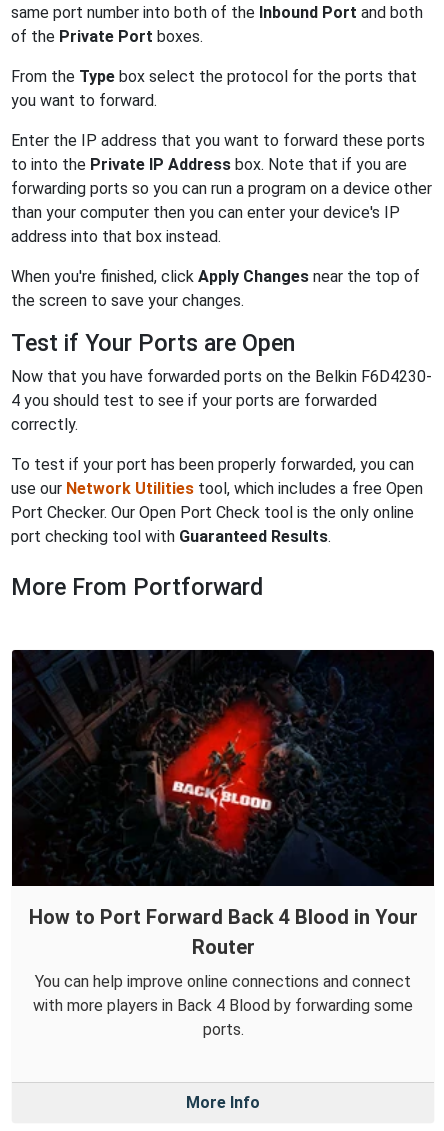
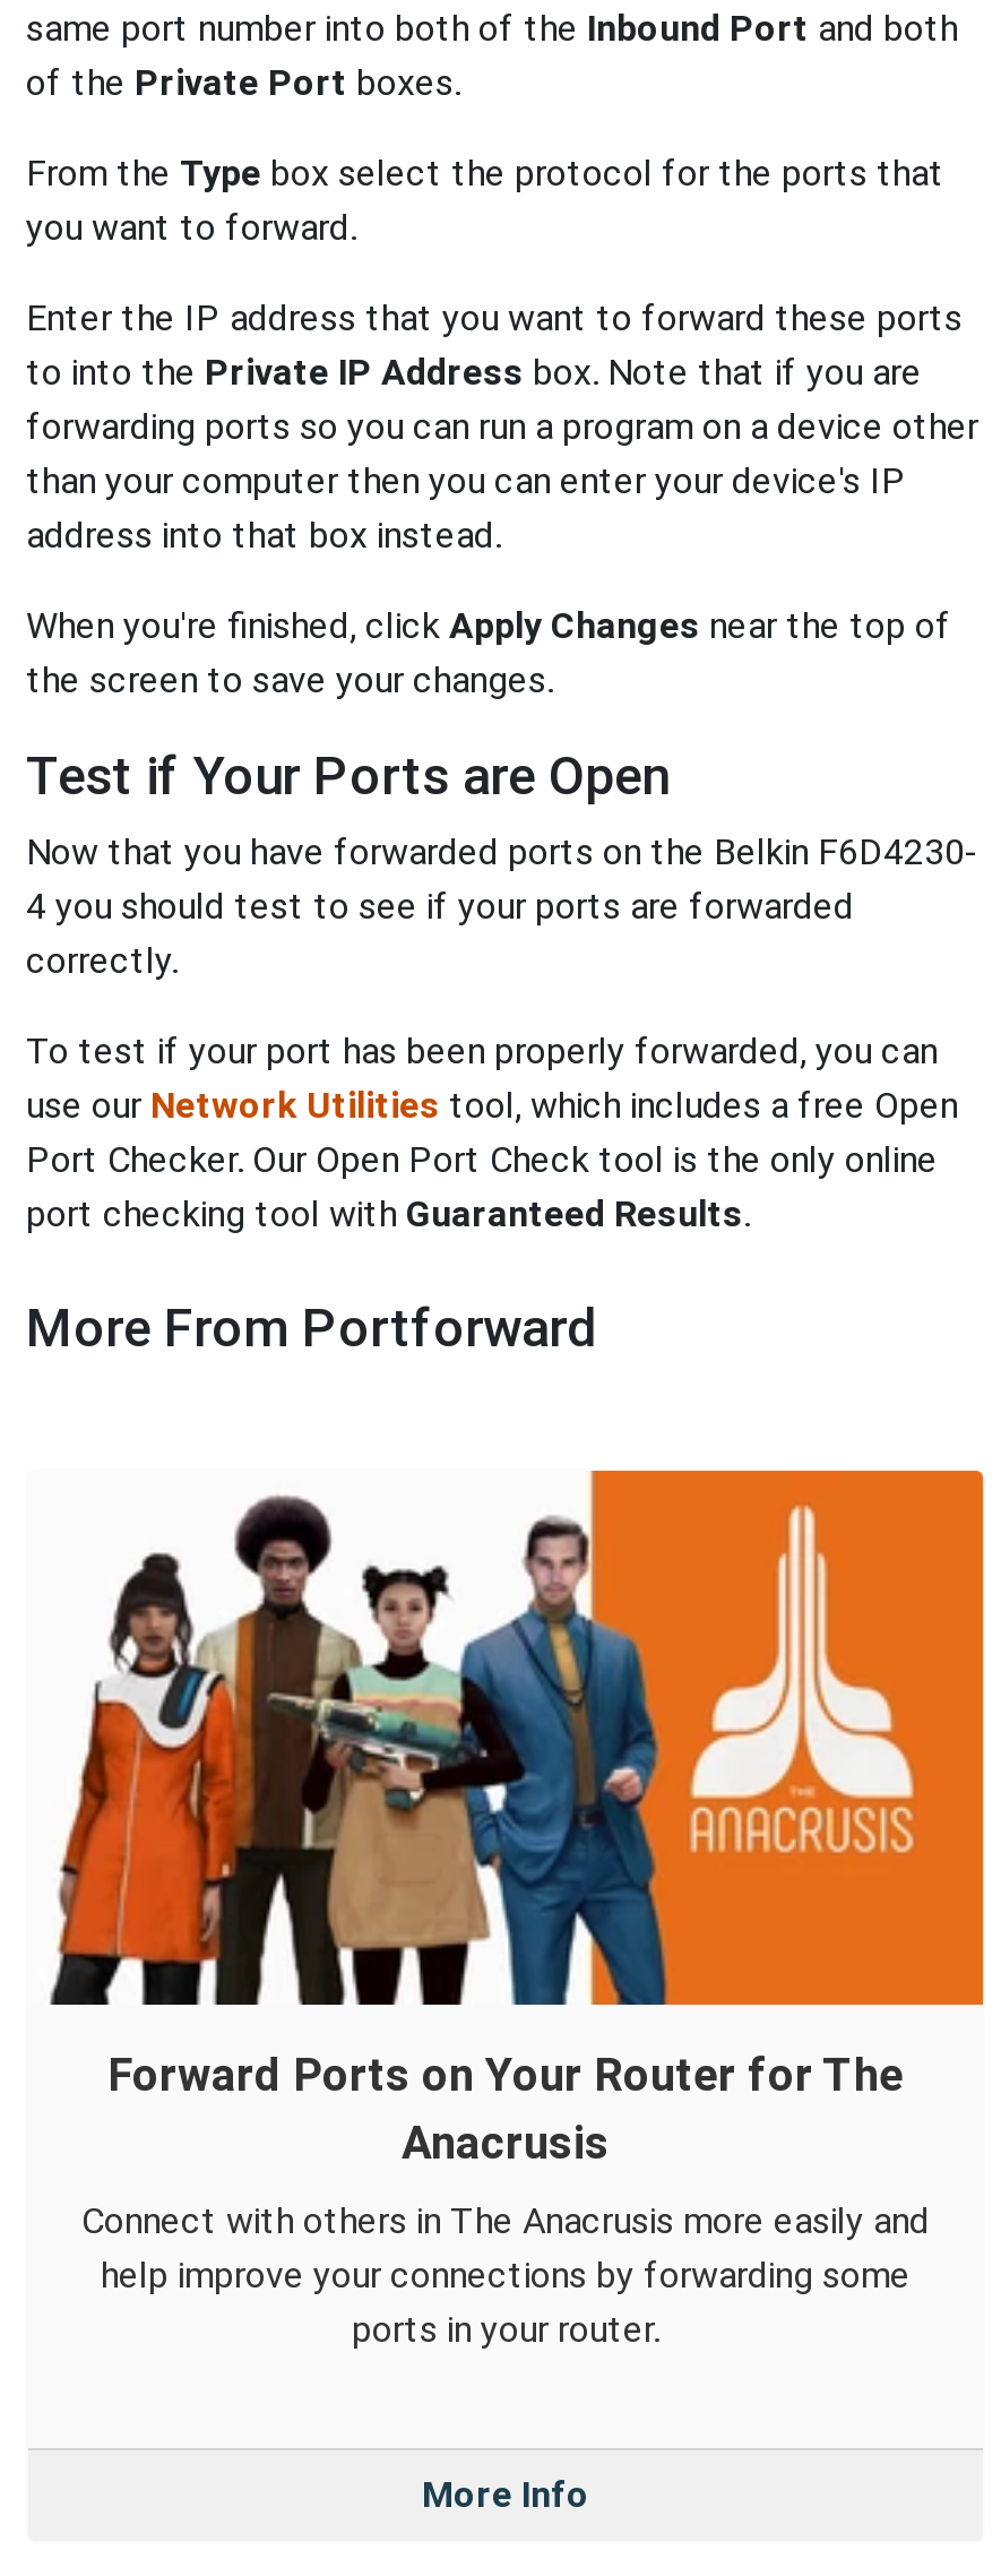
[11,649,435,959] [image] | How to Port Forward Back 4 Blood in Your | Router -> [28,1468,985,2171] [image] | Forward Ports on Your Router for The | Anacrusis
[33,972,413,1039] You can help improve online connections and connect | with more players in Back 4 Blood by forwarding some | ports. -> [81,2200,930,2352] Connect with others in The Anacrusis more easily and | help improve your connections by forwarding some | ports in your router.

